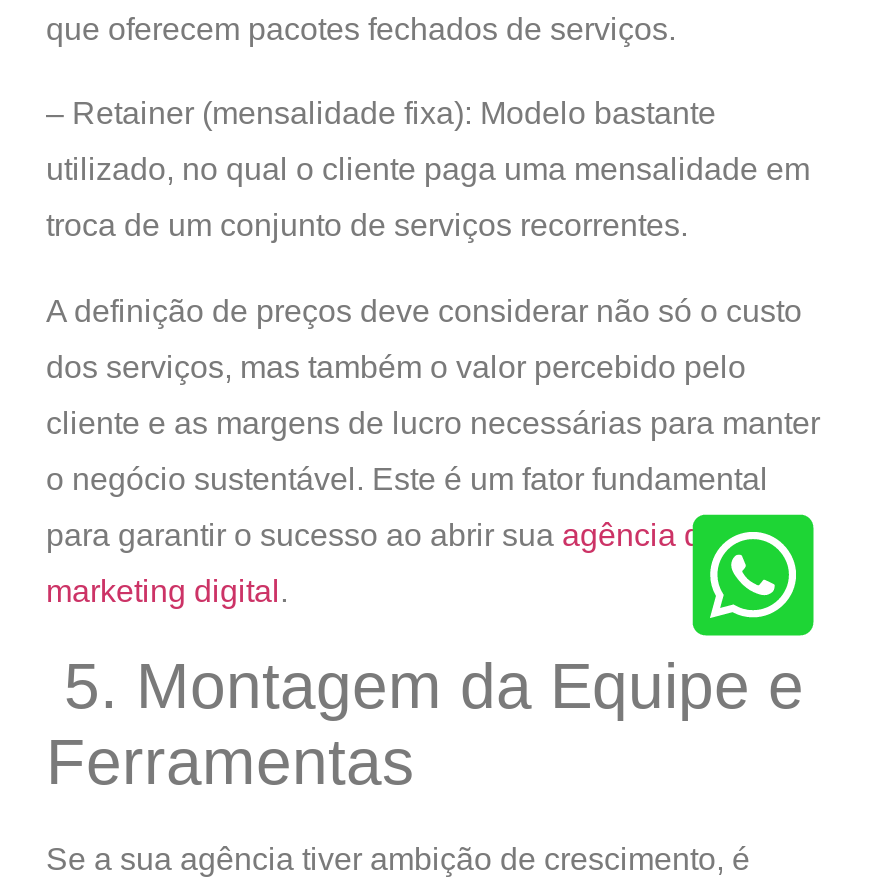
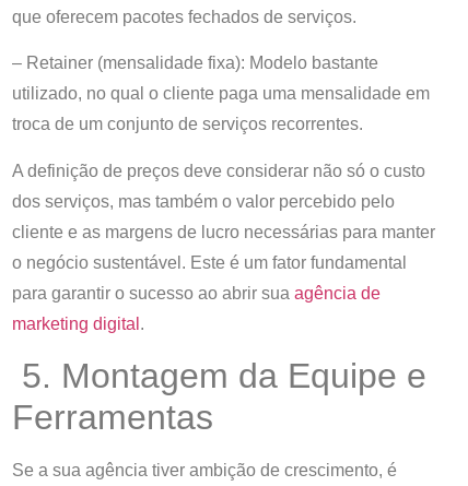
[690,512,816,638] [image] -> none

